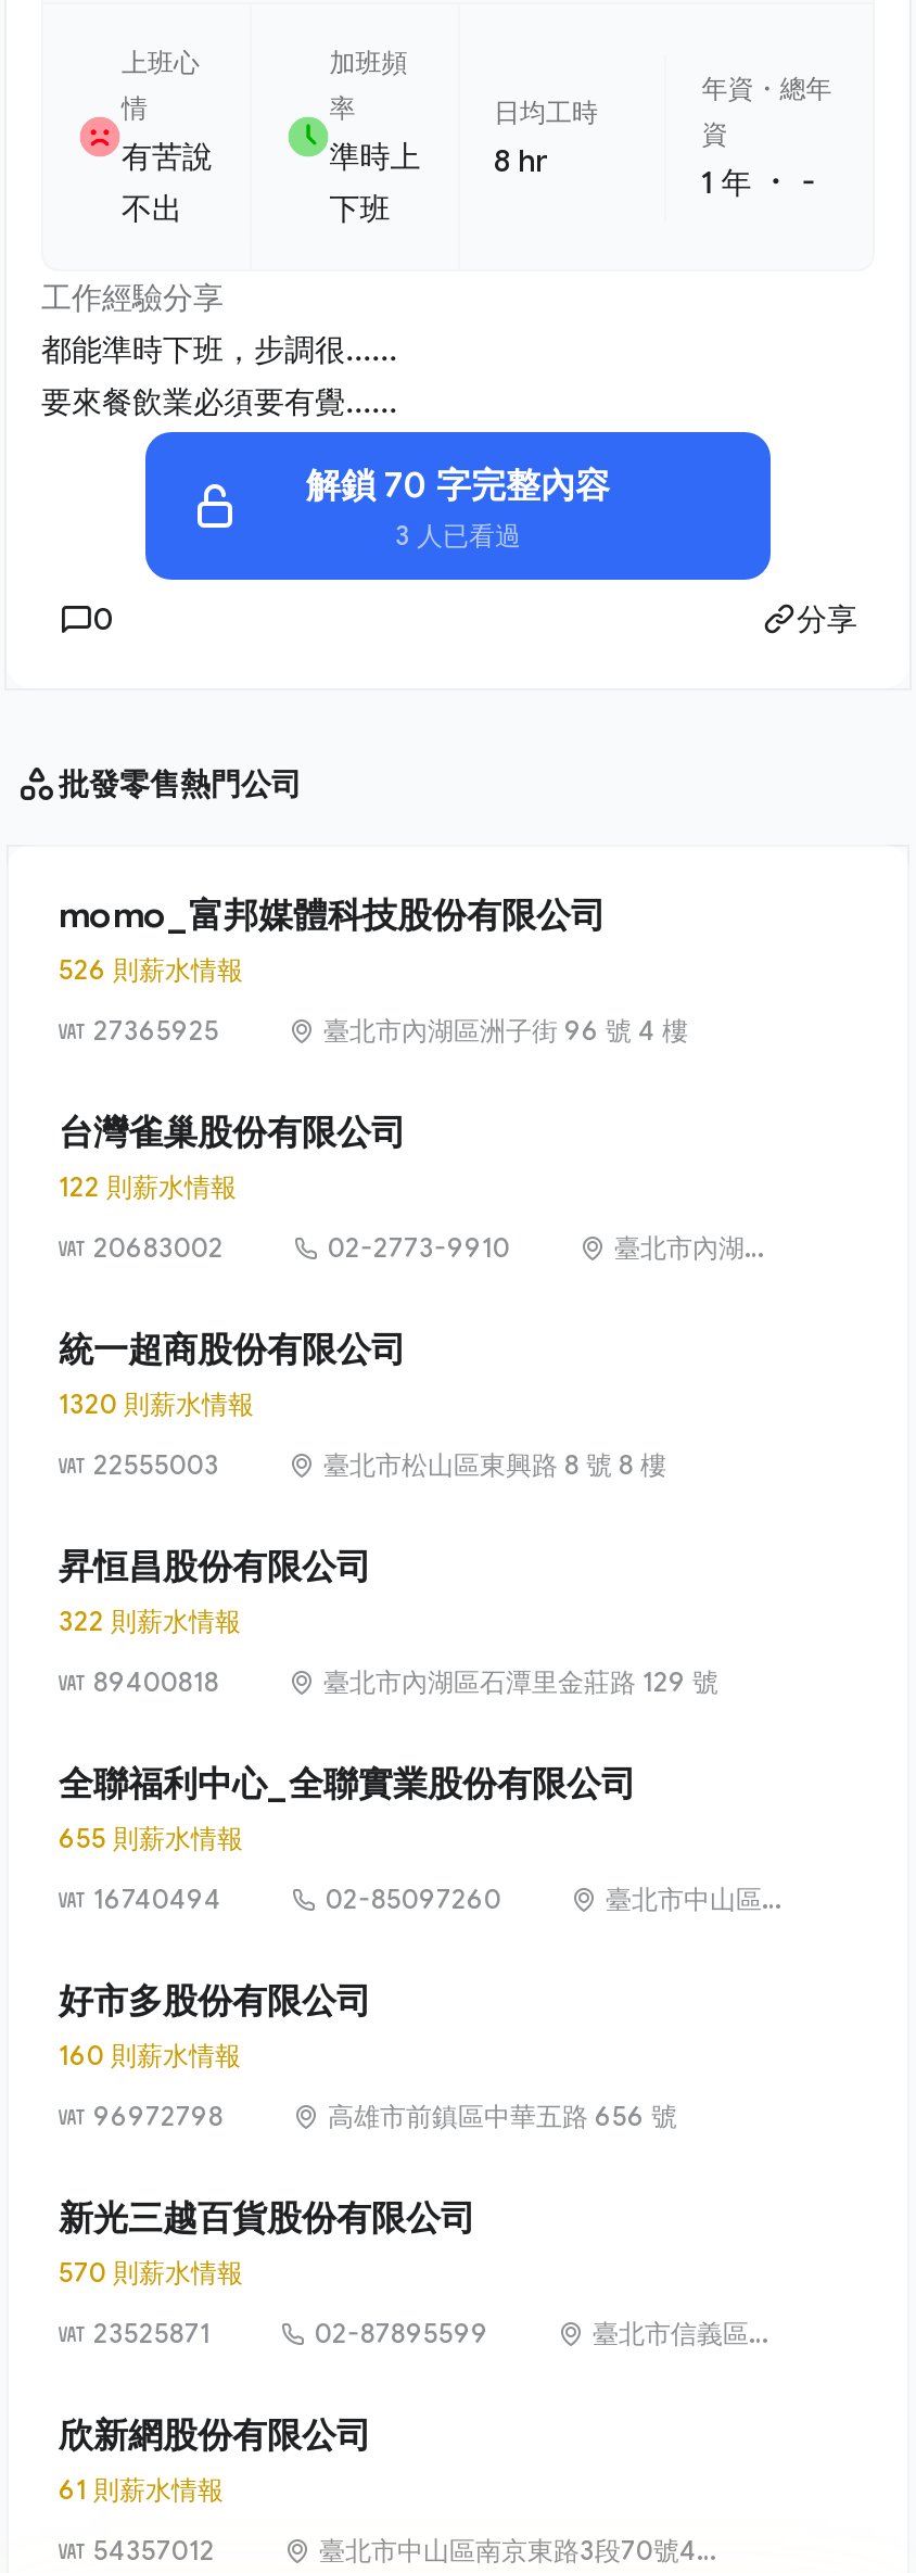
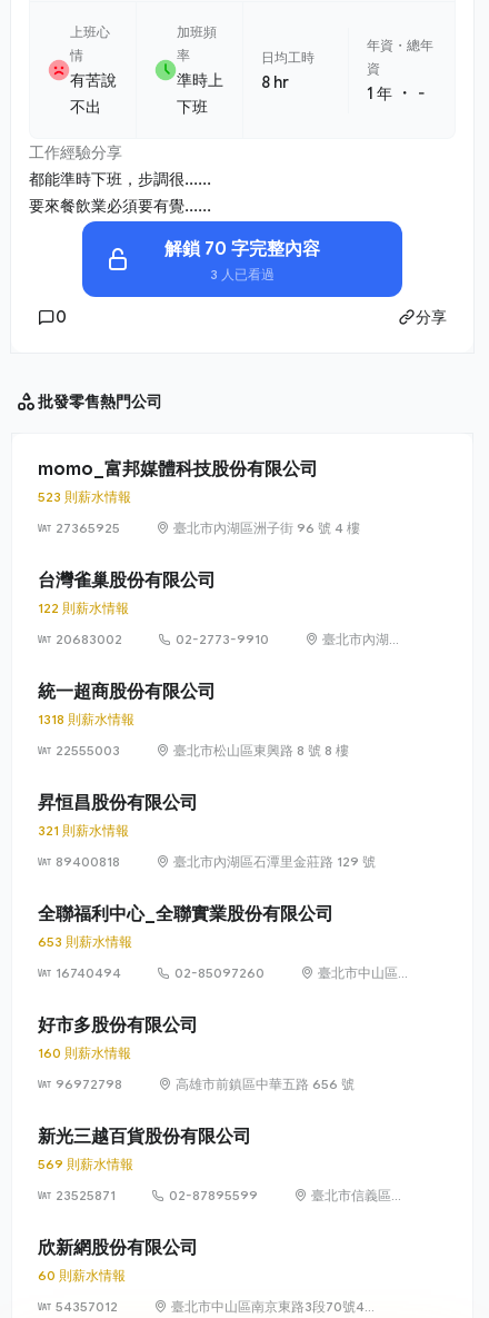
[59,953,243,986] 526 則薪水情報 -> [38,488,131,505] 523 則薪水情報
[59,1388,254,1420] 1320 則薪水情報 -> [38,711,134,728] 1318 則薪水情報
[59,1605,241,1637] 322 則薪水情報 -> [38,822,129,839] 321 則薪水情報
[59,1822,243,1855] 655 則薪水情報 -> [38,933,132,950] 653 則薪水情報
[59,2256,243,2289] 570 則薪水情報 -> [38,1156,133,1172] 569 則薪水情報
[59,2473,224,2506] 61 則薪水情報 -> [38,1267,126,1284] 60 則薪水情報

